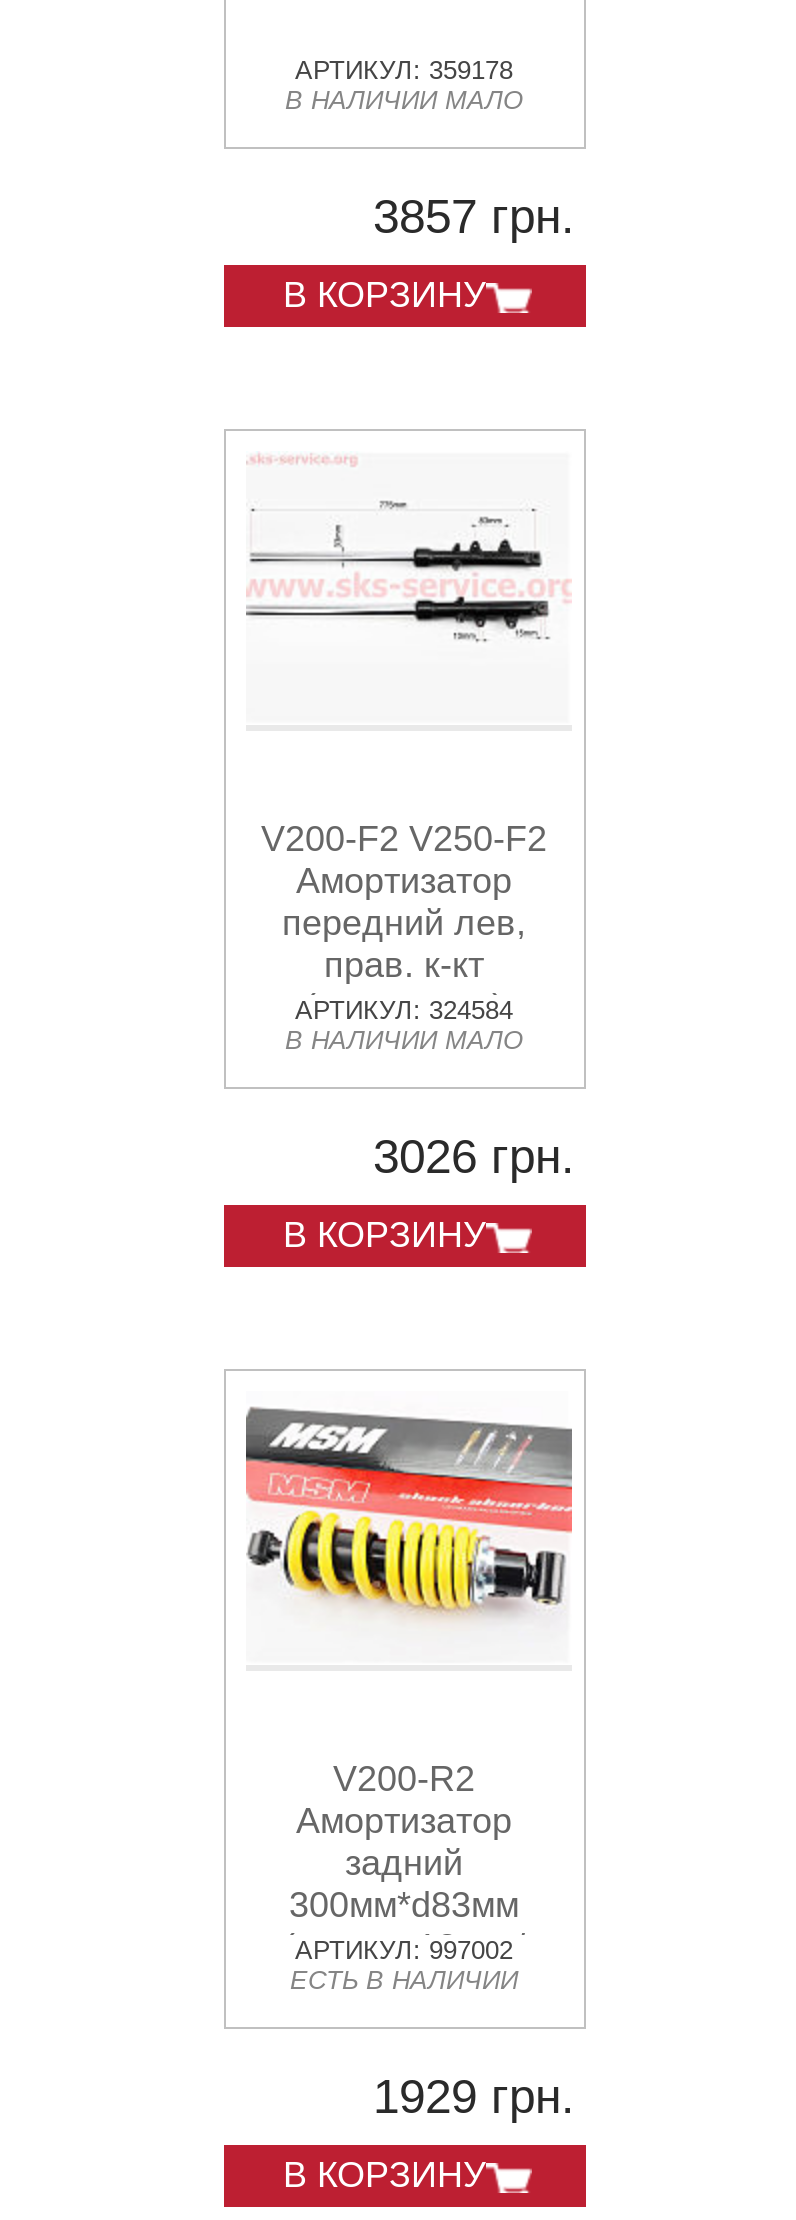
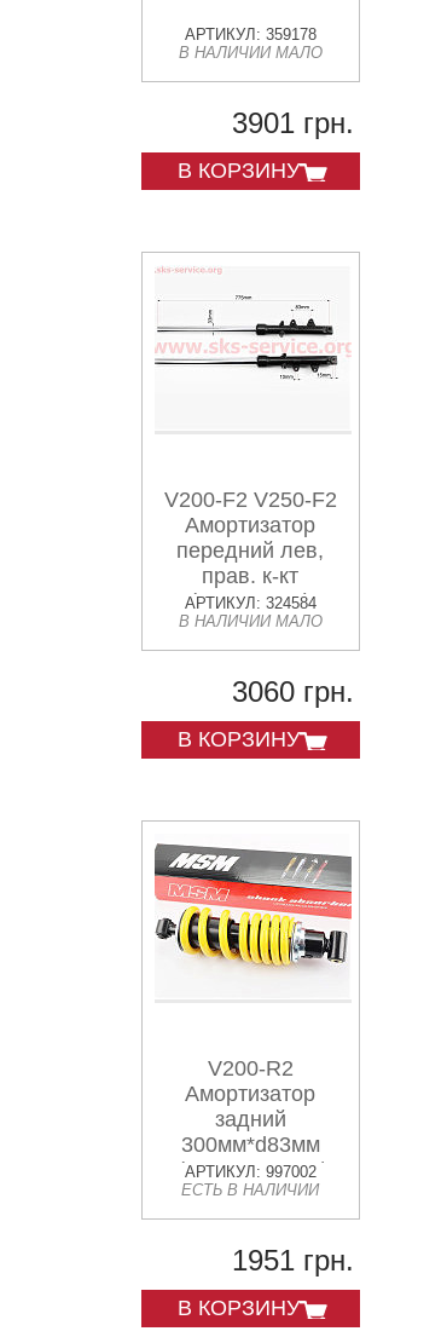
[373,189,575,243] 3857 грн. -> [231,107,353,139] 3901 грн.
[373,1129,575,1183] 3026 грн. -> [231,675,353,708] 3060 грн.
[373,2069,575,2123] 1929 грн. -> [231,1244,353,1277] 1951 грн.

